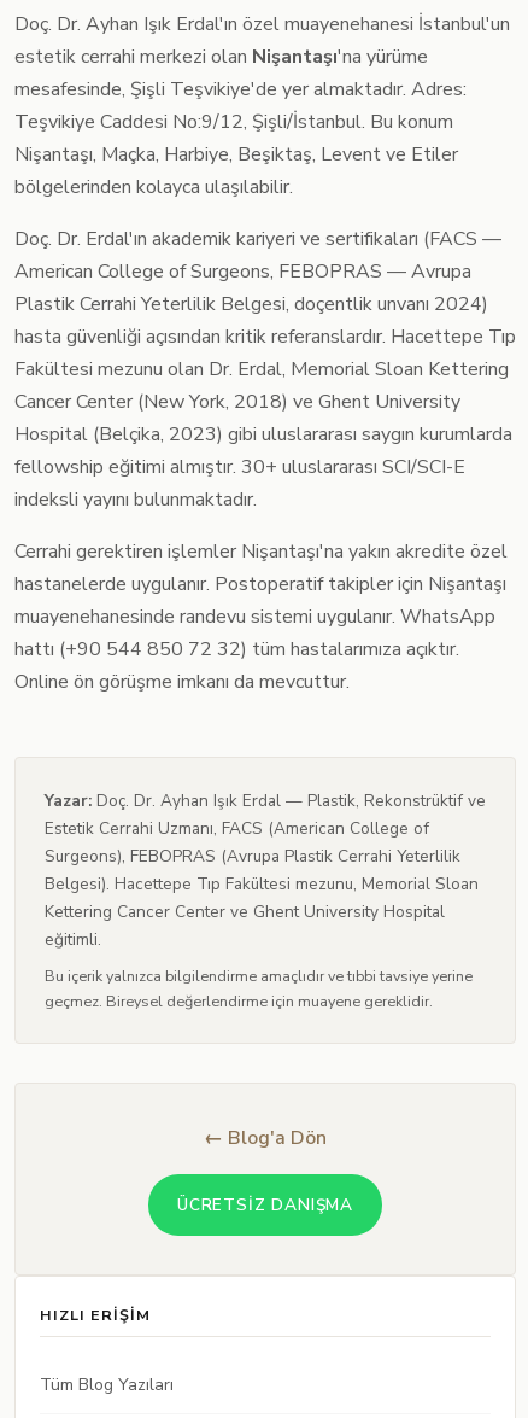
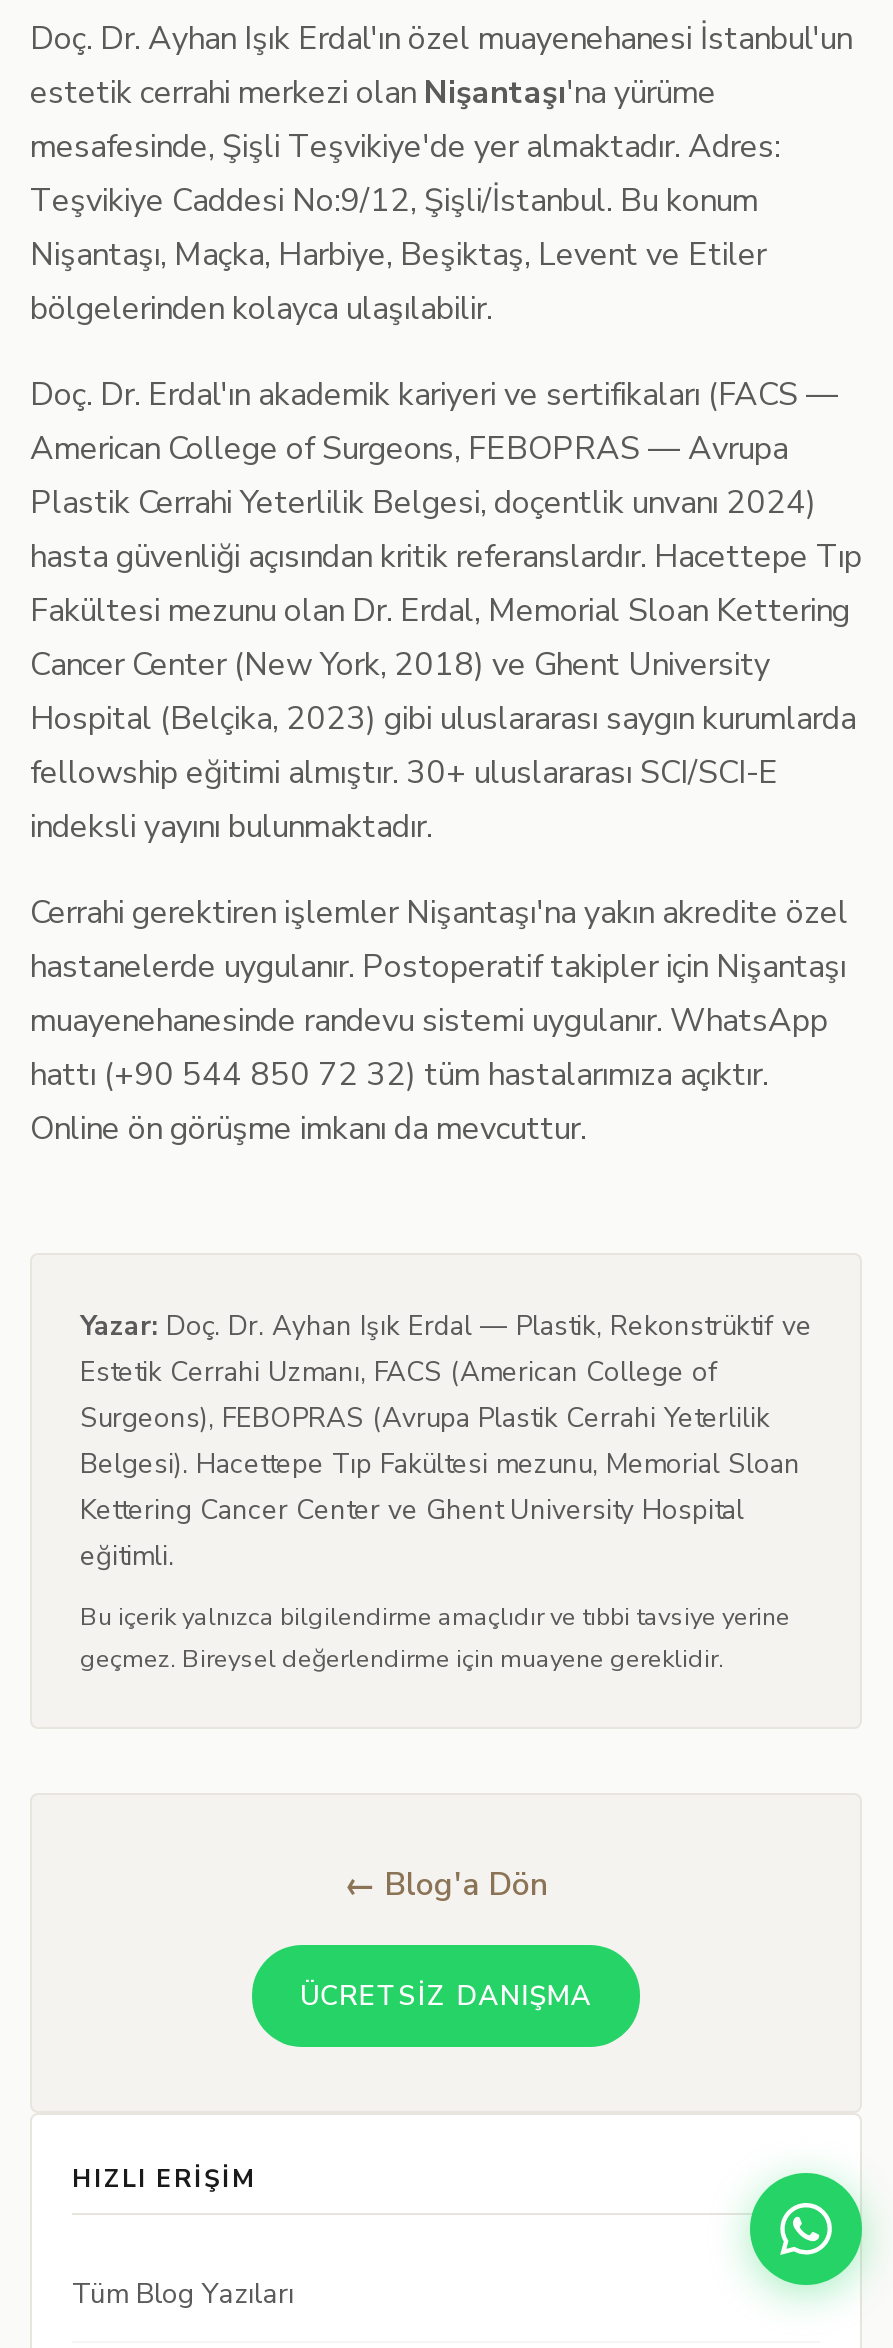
none -> [742,2169,870,2301] [image]

